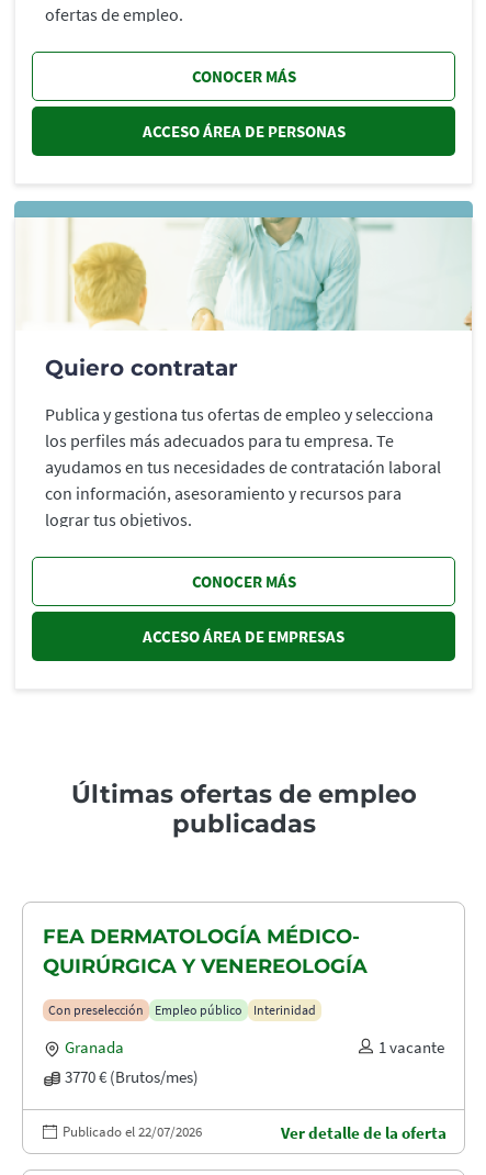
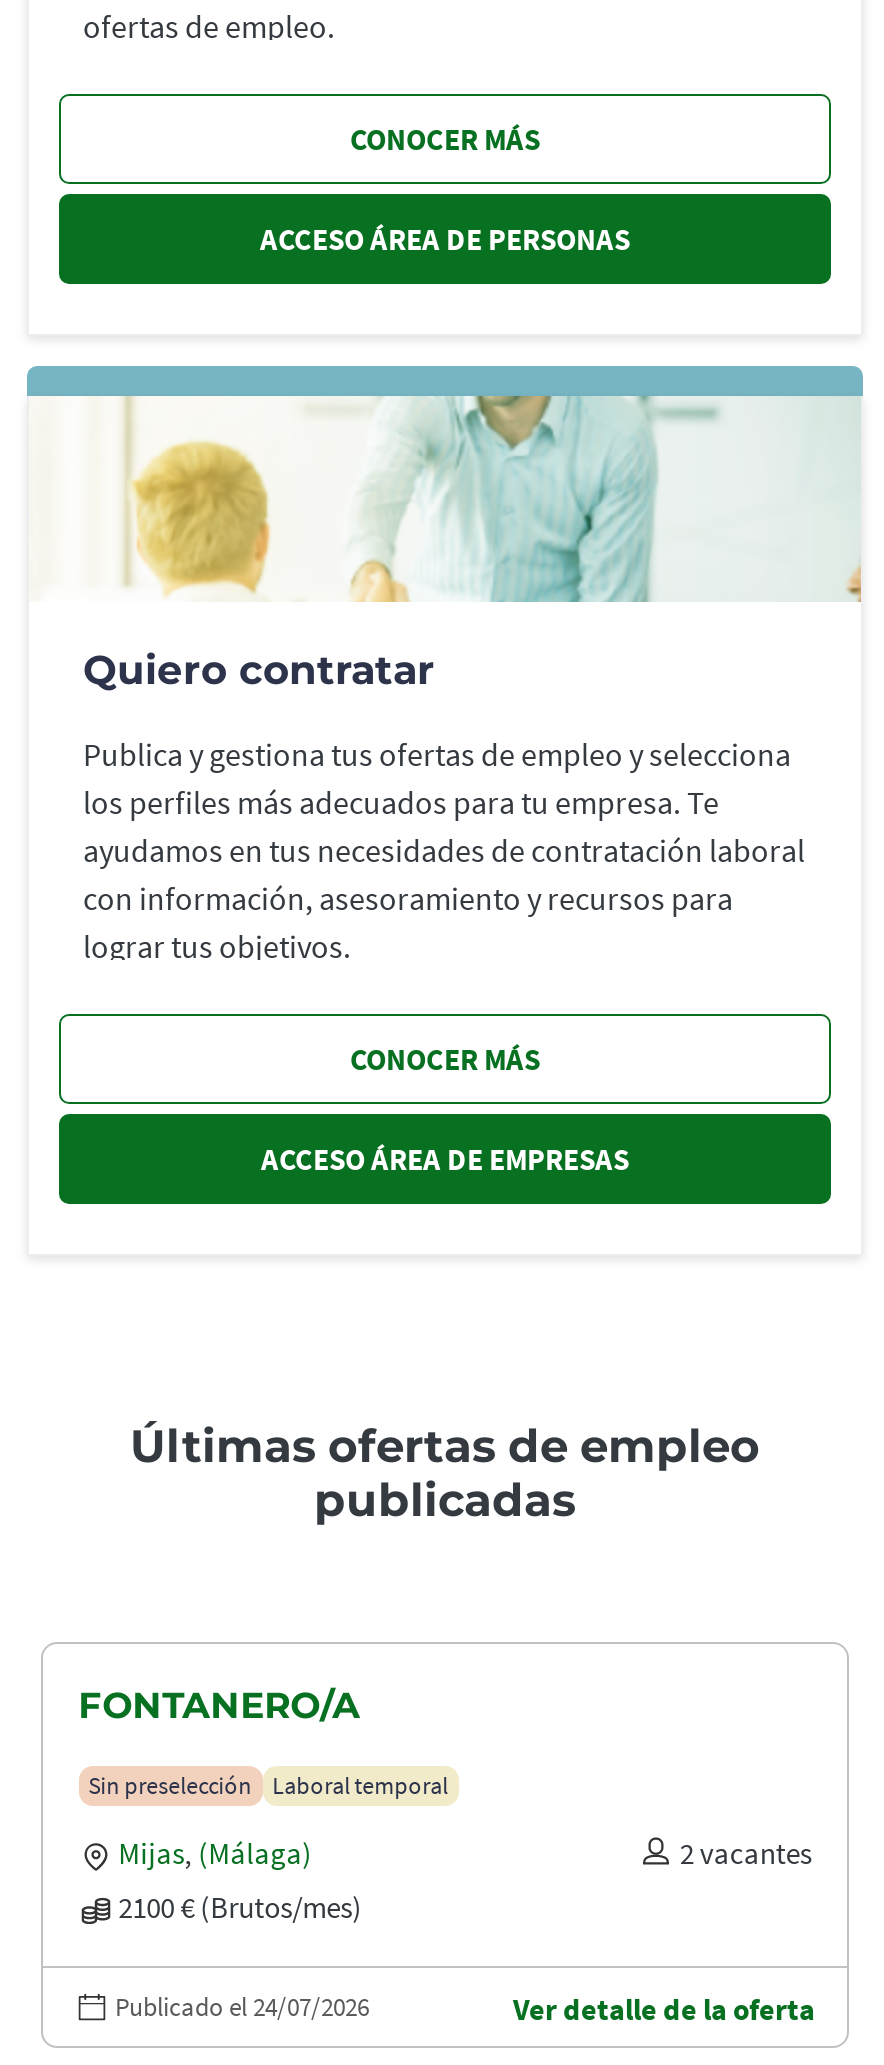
[42,924,367,978] FEA DERMATOLOGÍA MÉDICO- | QUIRÚRGICA Y VENEREOLOGÍA -> [78,1683,360,1727] FONTANERO/A
[48,1001,316,1018] Con preselección | Empleo público | Interinidad -> [88,1769,448,1799] Sin preselección | Laboral temporal
[64,1036,445,1087] Granada | 1 vacante | 3770 € (Brutos/mes) -> [118,1833,812,1925] Mijas, (Málaga) | 2 vacantes | 2100 € (Brutos/mes)
[63,1122,202,1141] Publicado el 22/07/2026 -> [115,1989,369,2023] Publicado el 24/07/2026

